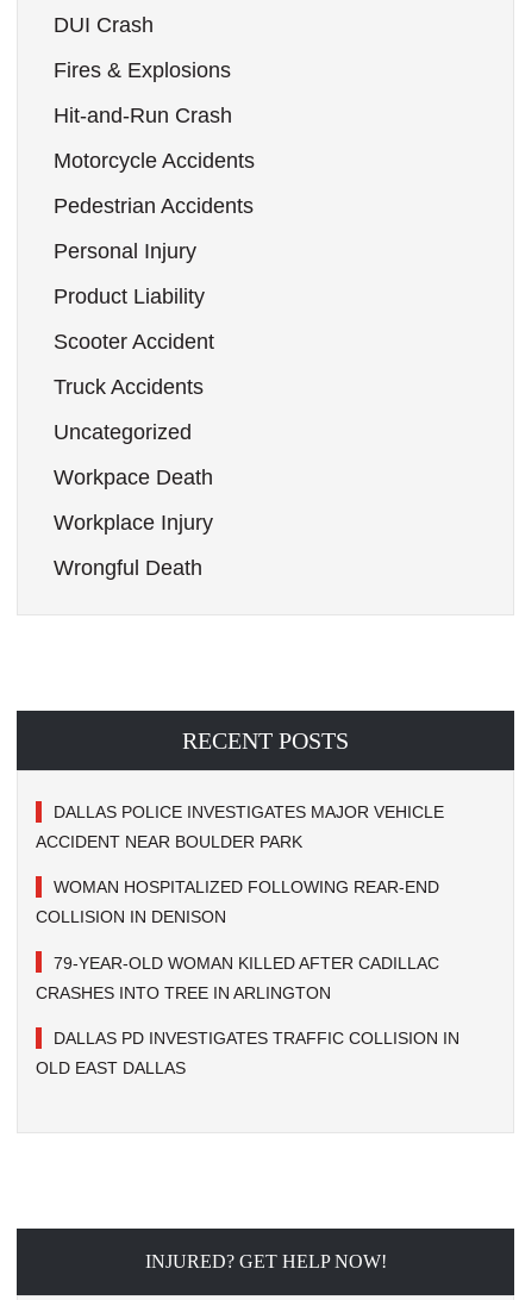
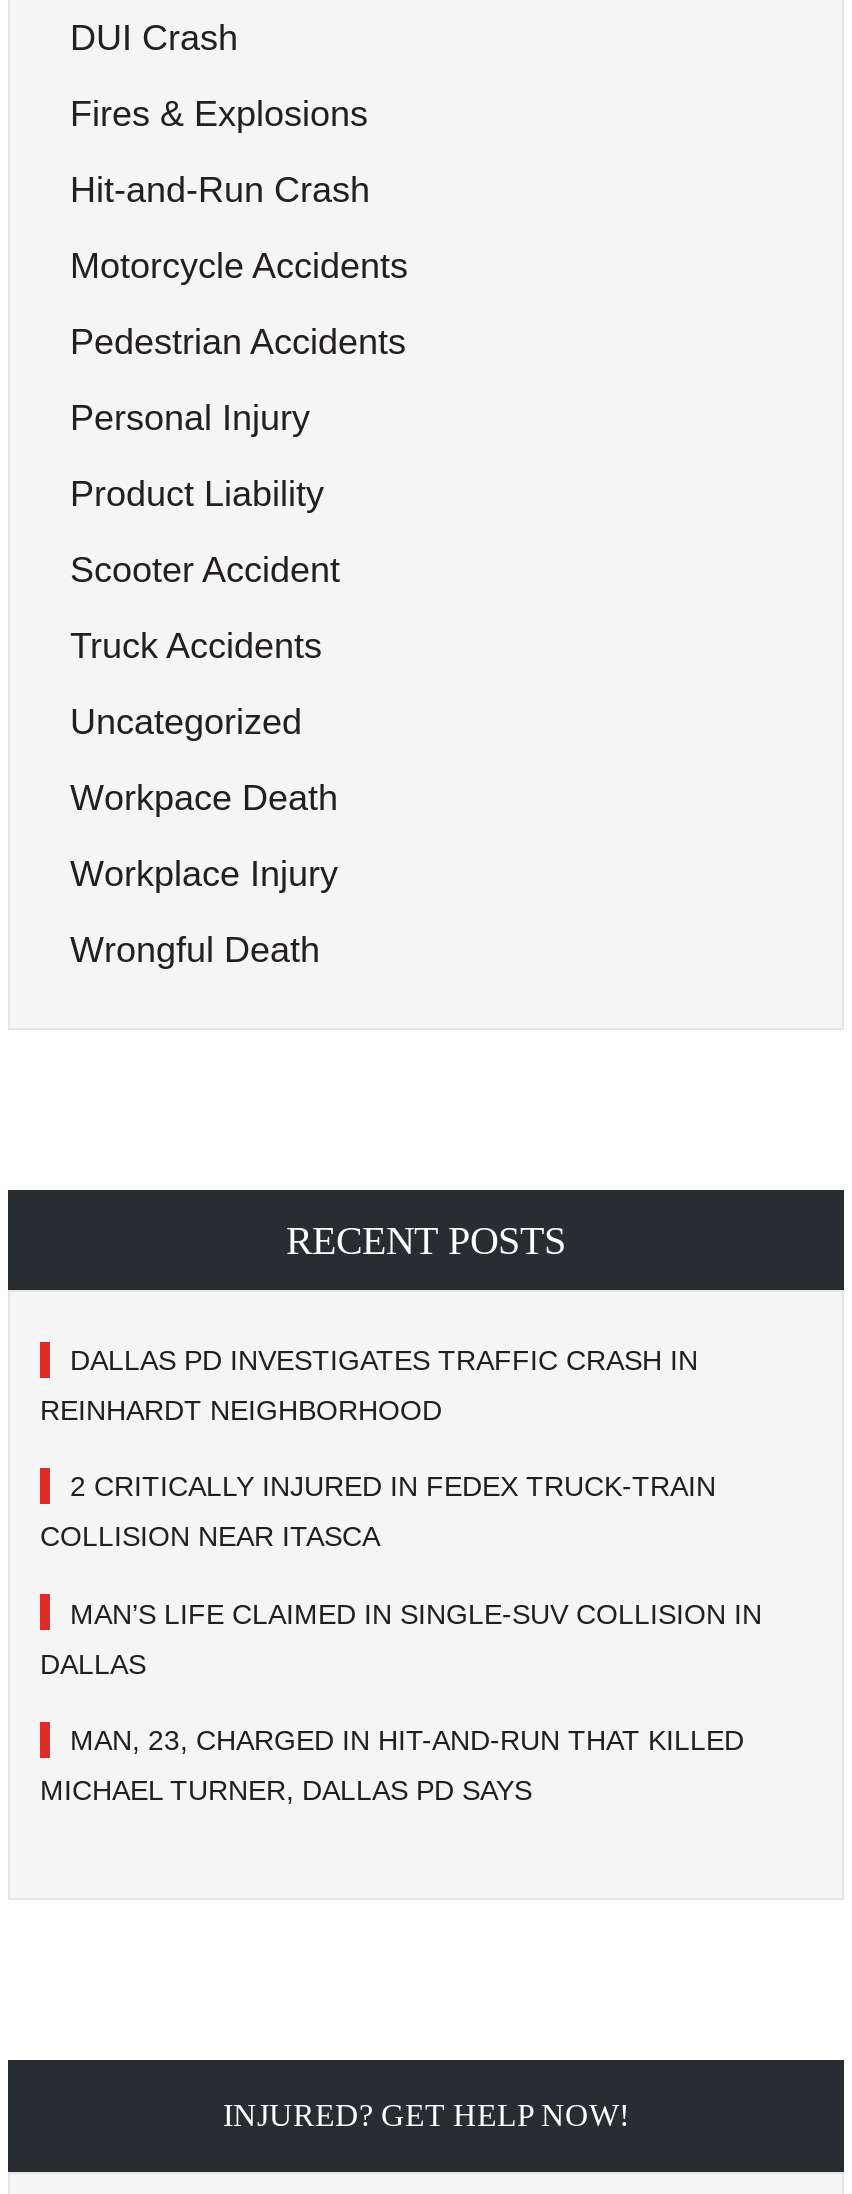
[54,803,444,822] DALLAS POLICE INVESTIGATES MAJOR VEHICLE -> [70,1344,698,1376] DALLAS PD INVESTIGATES TRAFFIC CRASH IN
[36,832,307,851] ACCIDENT NEAR BOULDER PARK -> [40,1394,442,1426] REINHARDT NEIGHBORHOOD
[54,878,439,897] WOMAN HOSPITALIZED FOLLOWING REAR-END -> [70,1471,716,1503] 2 CRITICALLY INJURED IN FEDEX TRUCK-TRAIN
[36,908,231,927] COLLISION IN DENISON -> [40,1521,380,1553] COLLISION NEAR ITASCA
[54,953,439,972] 79-YEAR-OLD WOMAN KILLED AFTER CADILLAC -> [70,1597,762,1629] MAN’S LIFE CLAIMED IN SINGLE-SUV COLLISION IN
[36,983,336,1002] CRASHES INTO TREE IN ARLINGTON -> [40,1647,154,1679] DALLAS
[54,1028,459,1047] DALLAS PD INVESTIGATES TRAFFIC COLLISION IN -> [70,1724,744,1756] MAN, 23, CHARGED IN HIT-AND-RUN THAT KILLED
[36,1058,190,1077] OLD EAST DALLAS -> [40,1774,540,1806] MICHAEL TURNER, DALLAS PD SAYS

